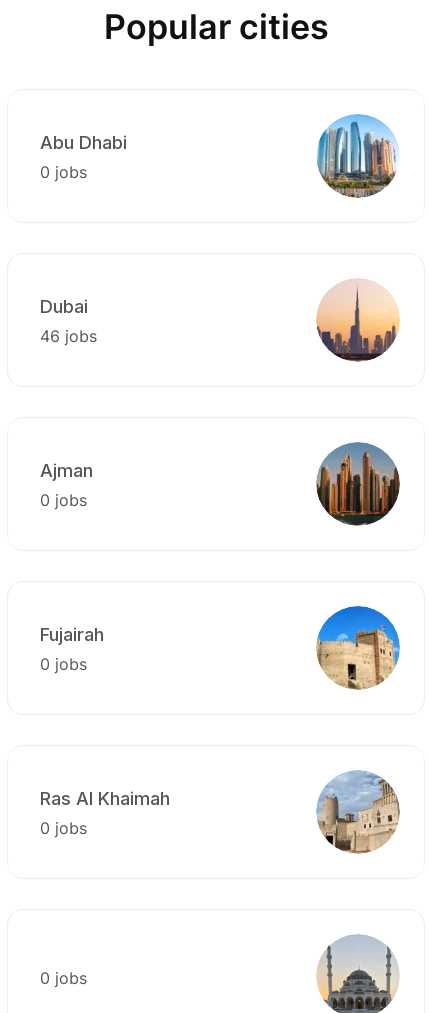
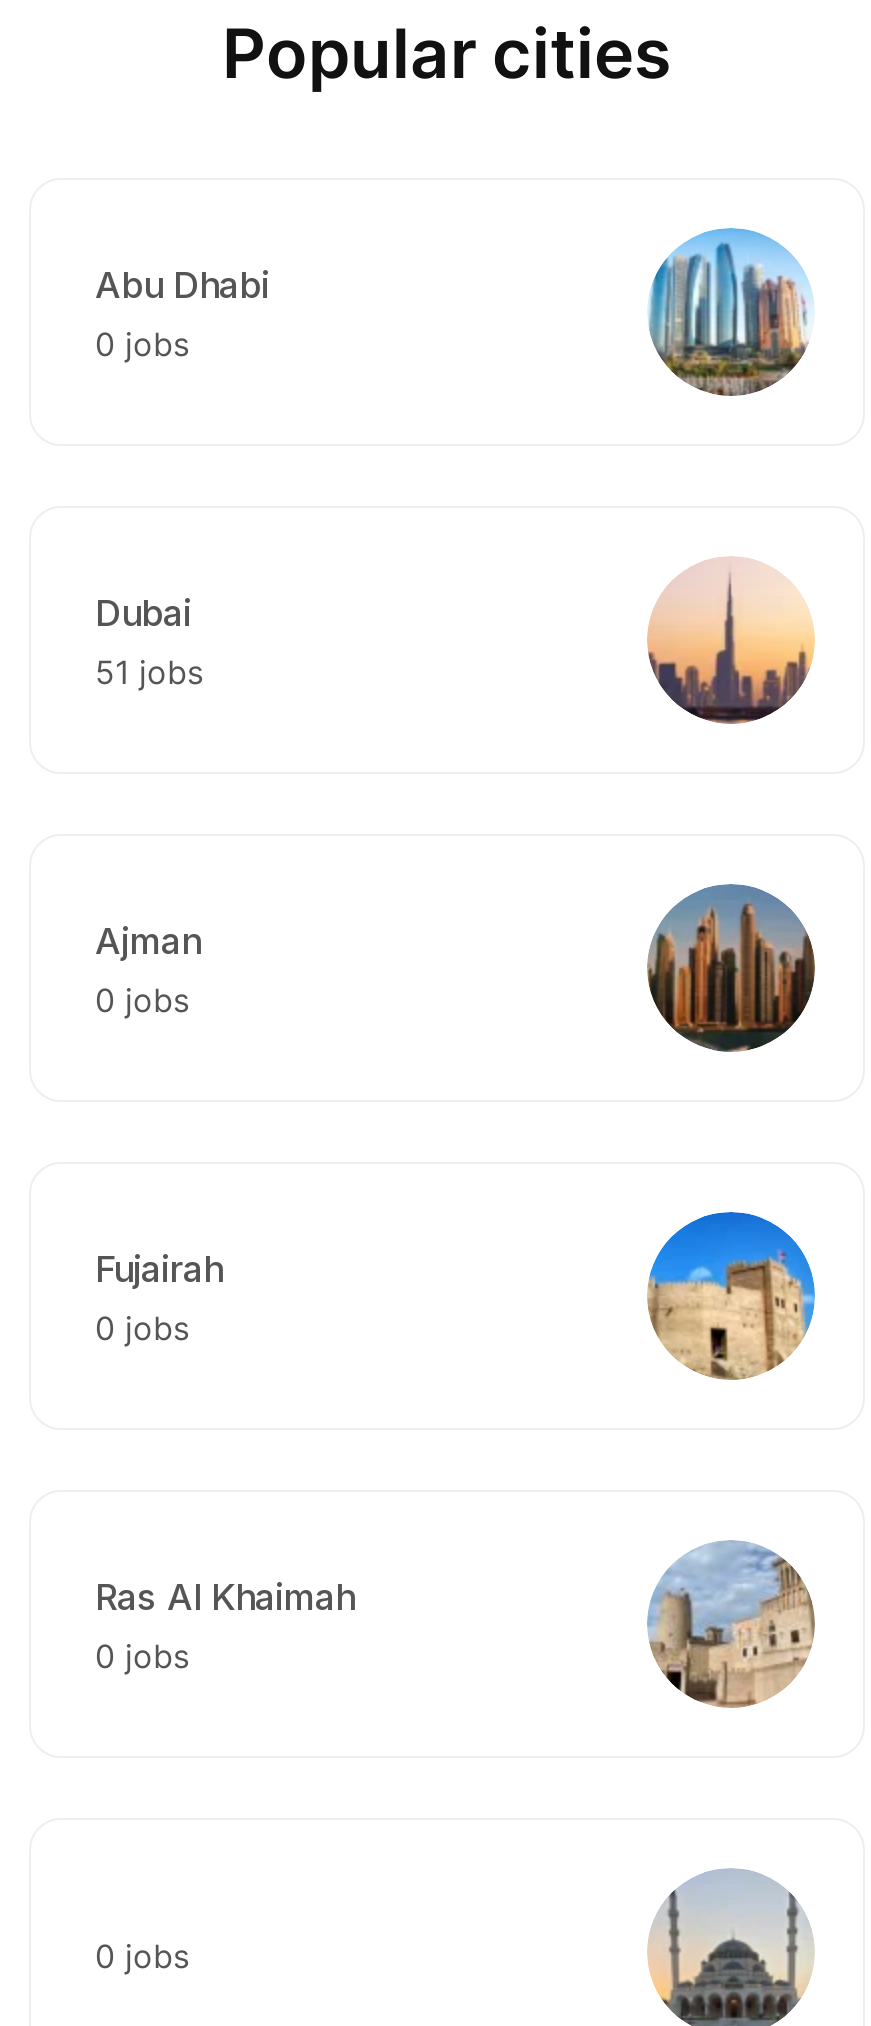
[40,326,97,346] 46 jobs -> [95,652,203,692] 51 jobs

